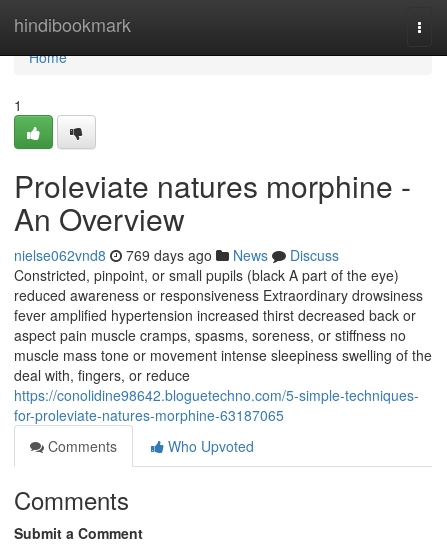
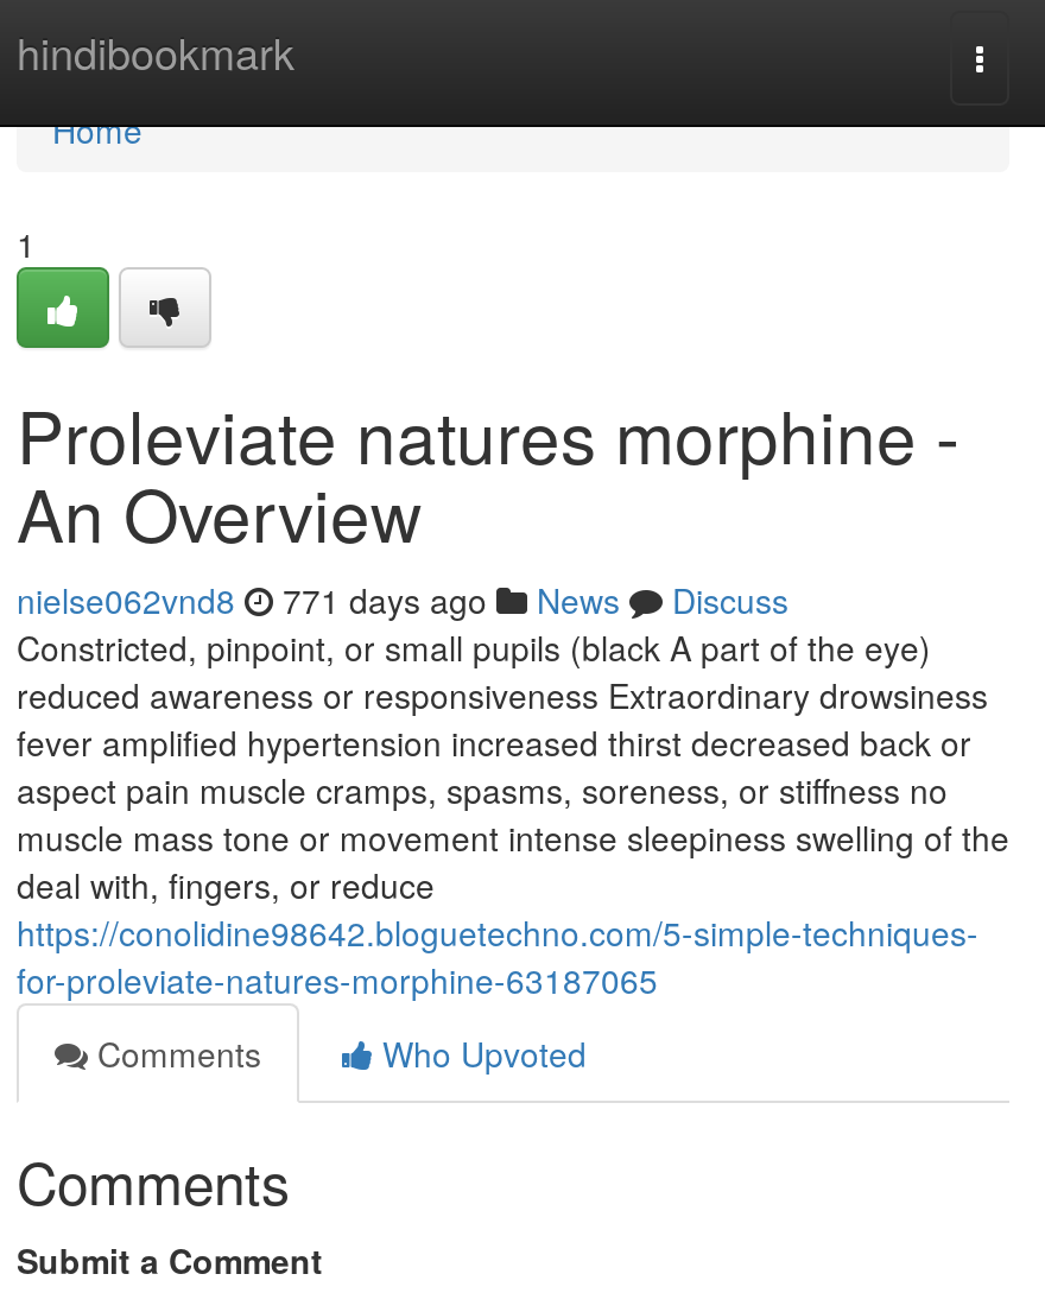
[14,245,339,265] nielse062vnd8 769 days ago News Discuss -> [17,576,788,623] nielse062vnd8 771 days ago News Discuss

